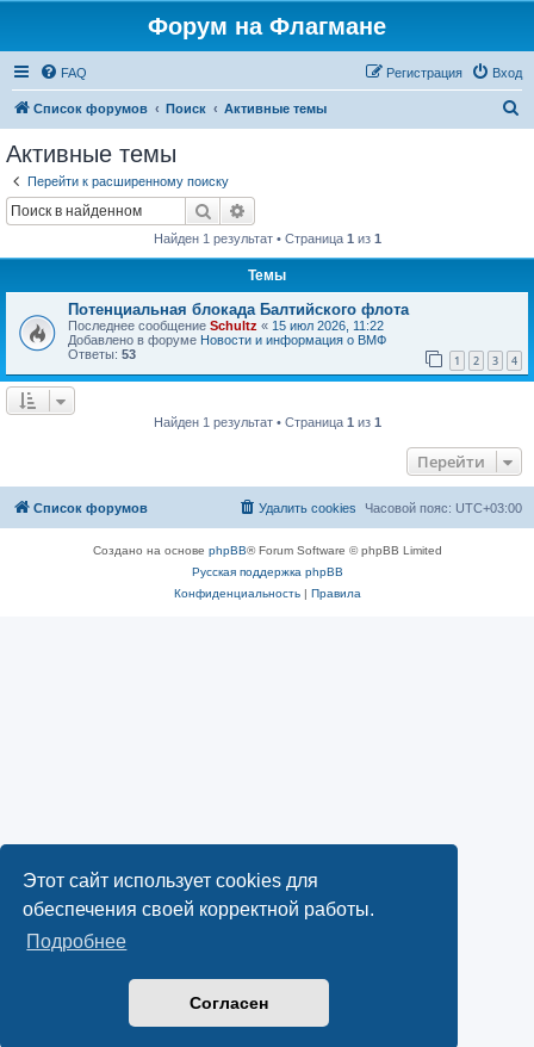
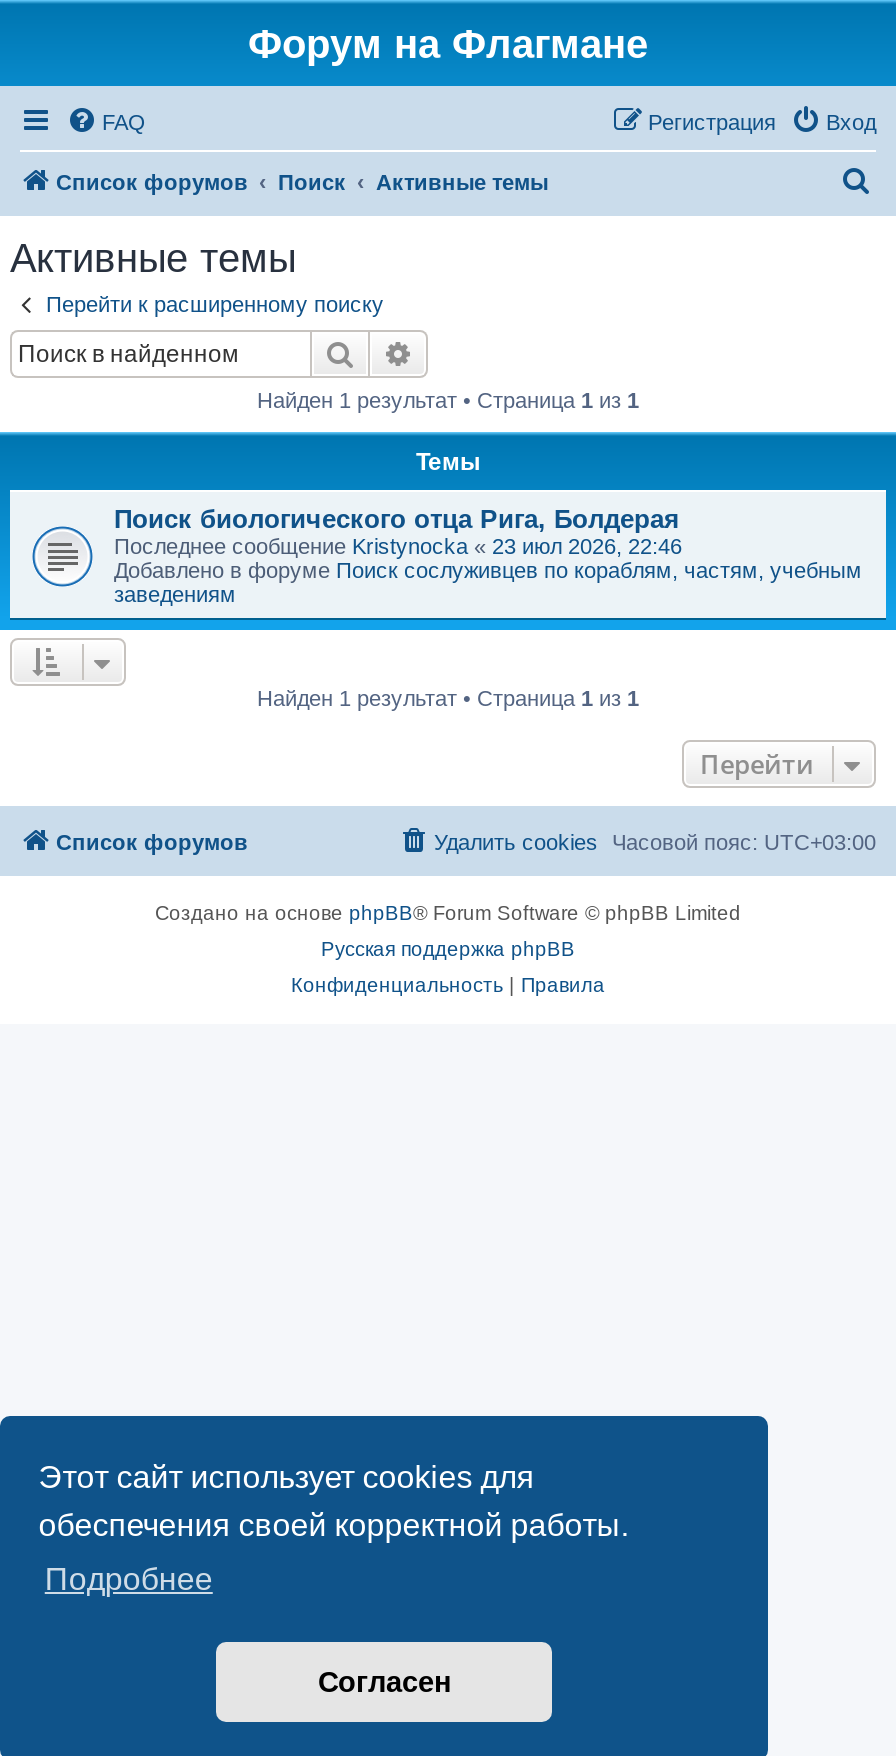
[68,300,517,369] Потенциальная блокада Балтийского флота | Последнее сообщение Schultz «15 июл 2026, 11:22 | Добавлено в форуме Новости и информация о ВМФ | Ответы: 53 | 1 | 2 | 3 | 4 -> [114,503,862,605] Поиск биологического отца Рига, Болдерая | Последнее сообщение Kristynocka «23 июл 2026, 22:46 | Добавлено в форуме Поиск сослуживцев по кораблям, частям, учебным | заведениям

